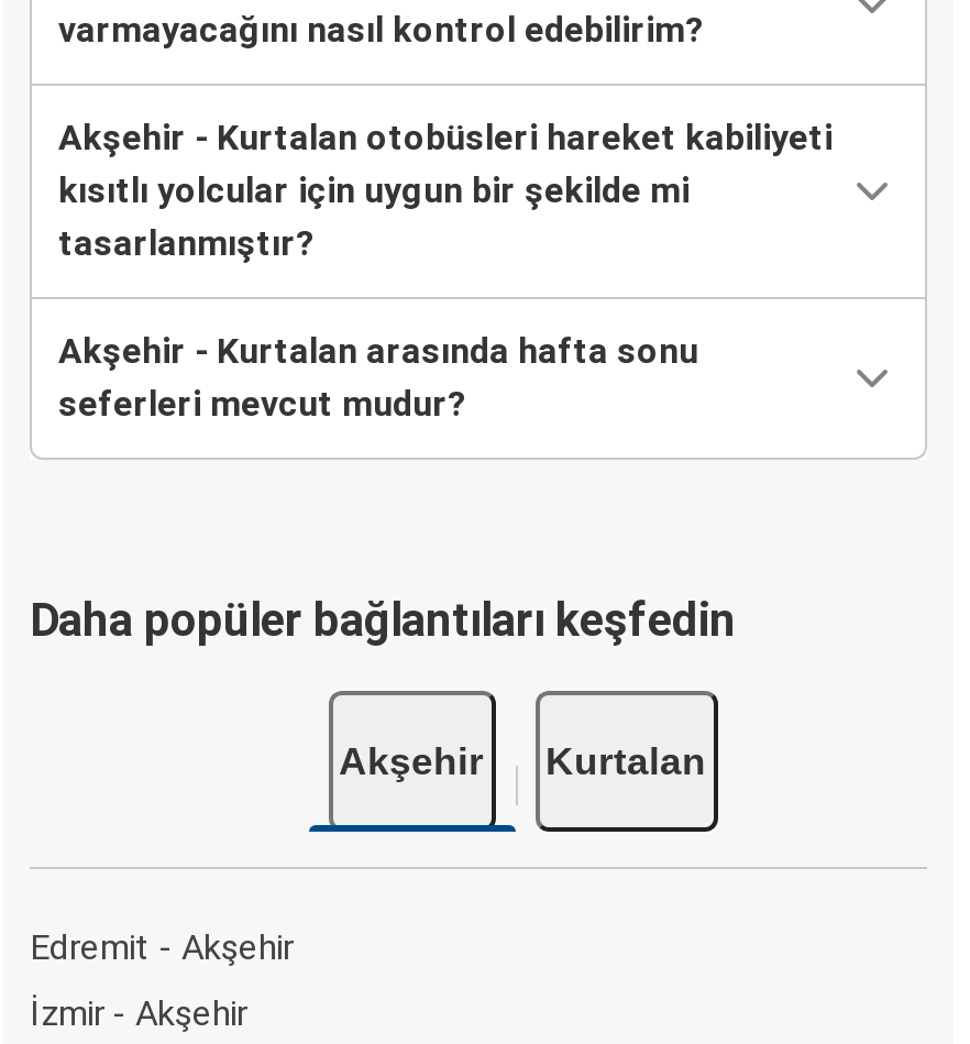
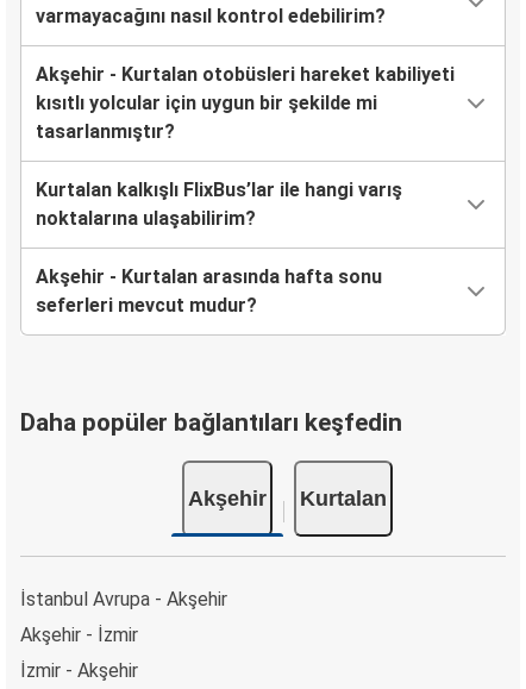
none -> [36,179,402,230] Kurtalan kalkışlı FlixBus’lar ile hangi varış | noktalarına ulaşabilirim?
[30,925,294,967] Edremit - Akşehir -> [20,587,227,646] İstanbul Avrupa - Akşehir | Akşehir - İzmir

